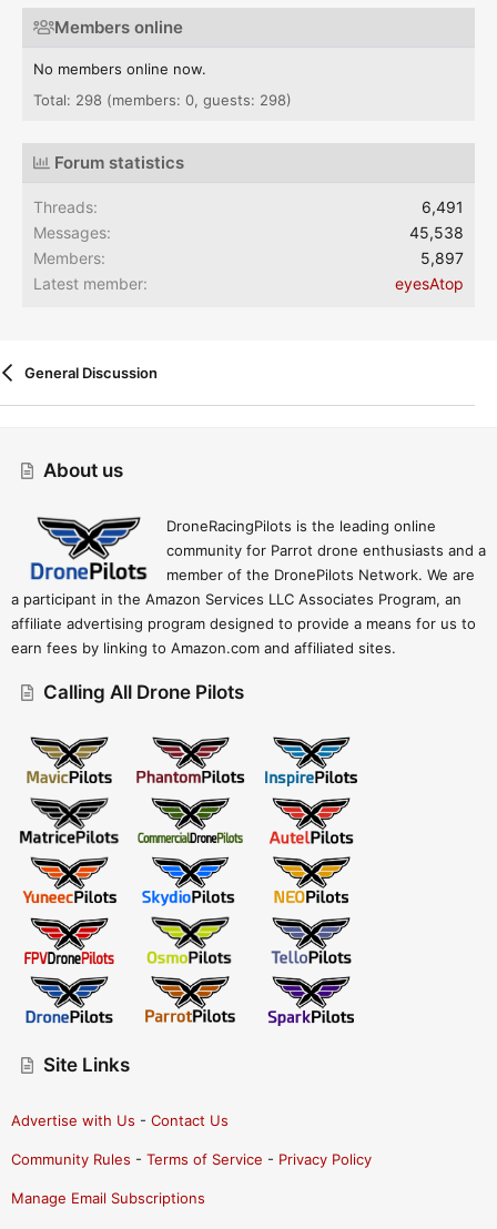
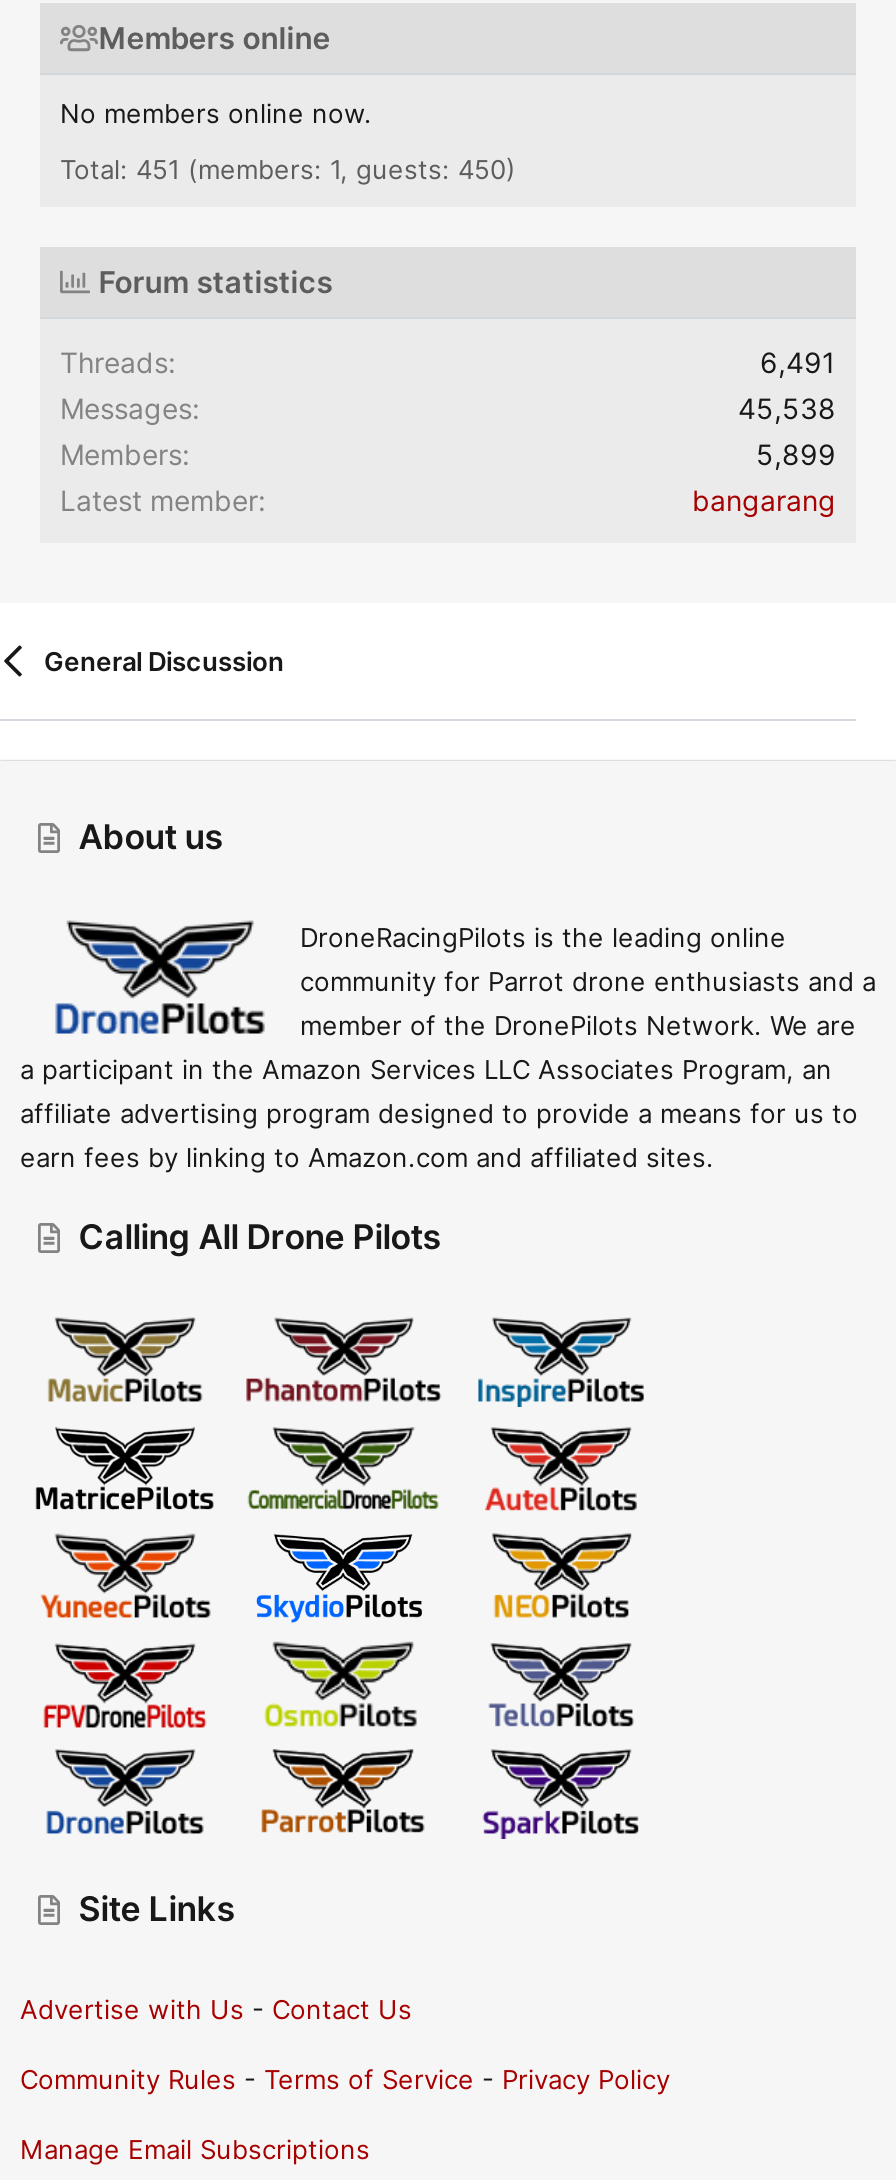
[33,91,292,109] Total: 298 (members: 0, guests: 298) -> [60,154,516,186] Total: 451 (members: 1, guests: 450)
[420,249,464,268] 5,897 -> [756,438,836,472] 5,899
[395,274,464,293] eyesAtop -> [692,484,836,518] bangarang

